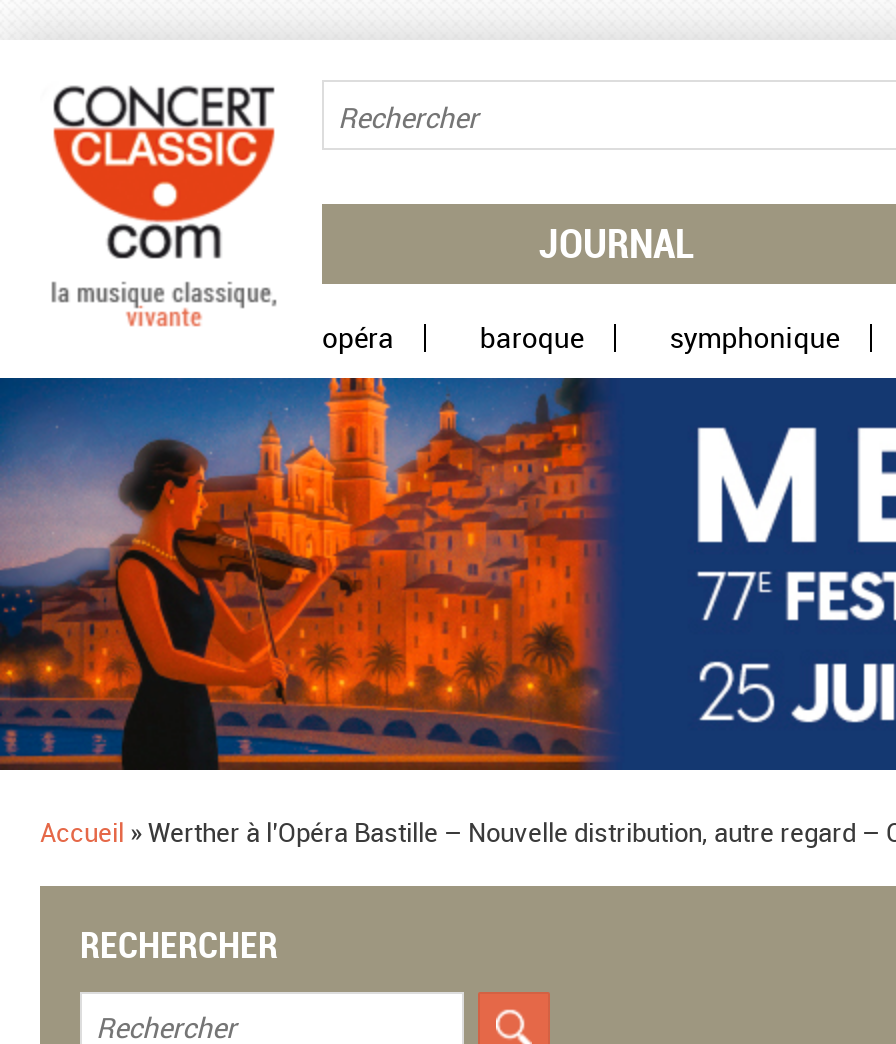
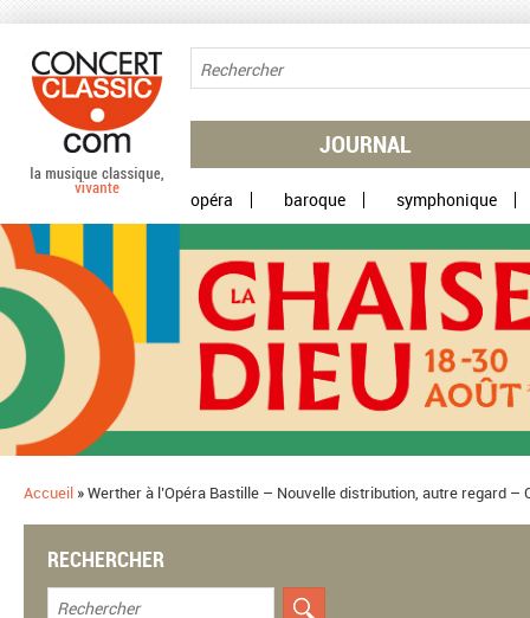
[6,376,890,772] [image] -> [4,223,526,457] [image]

